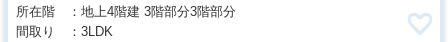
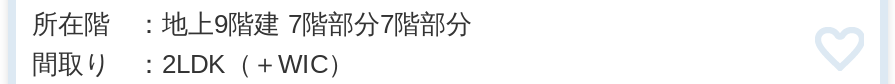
[81,4,236,19] 地上4階建 3階部分3階部分 -> [162,8,472,38] 地上9階建 7階部分7階部分
[16,24,113,39] 間取り 3LDK -> [32,48,354,78] 間取り 2LDK（＋WIC）

